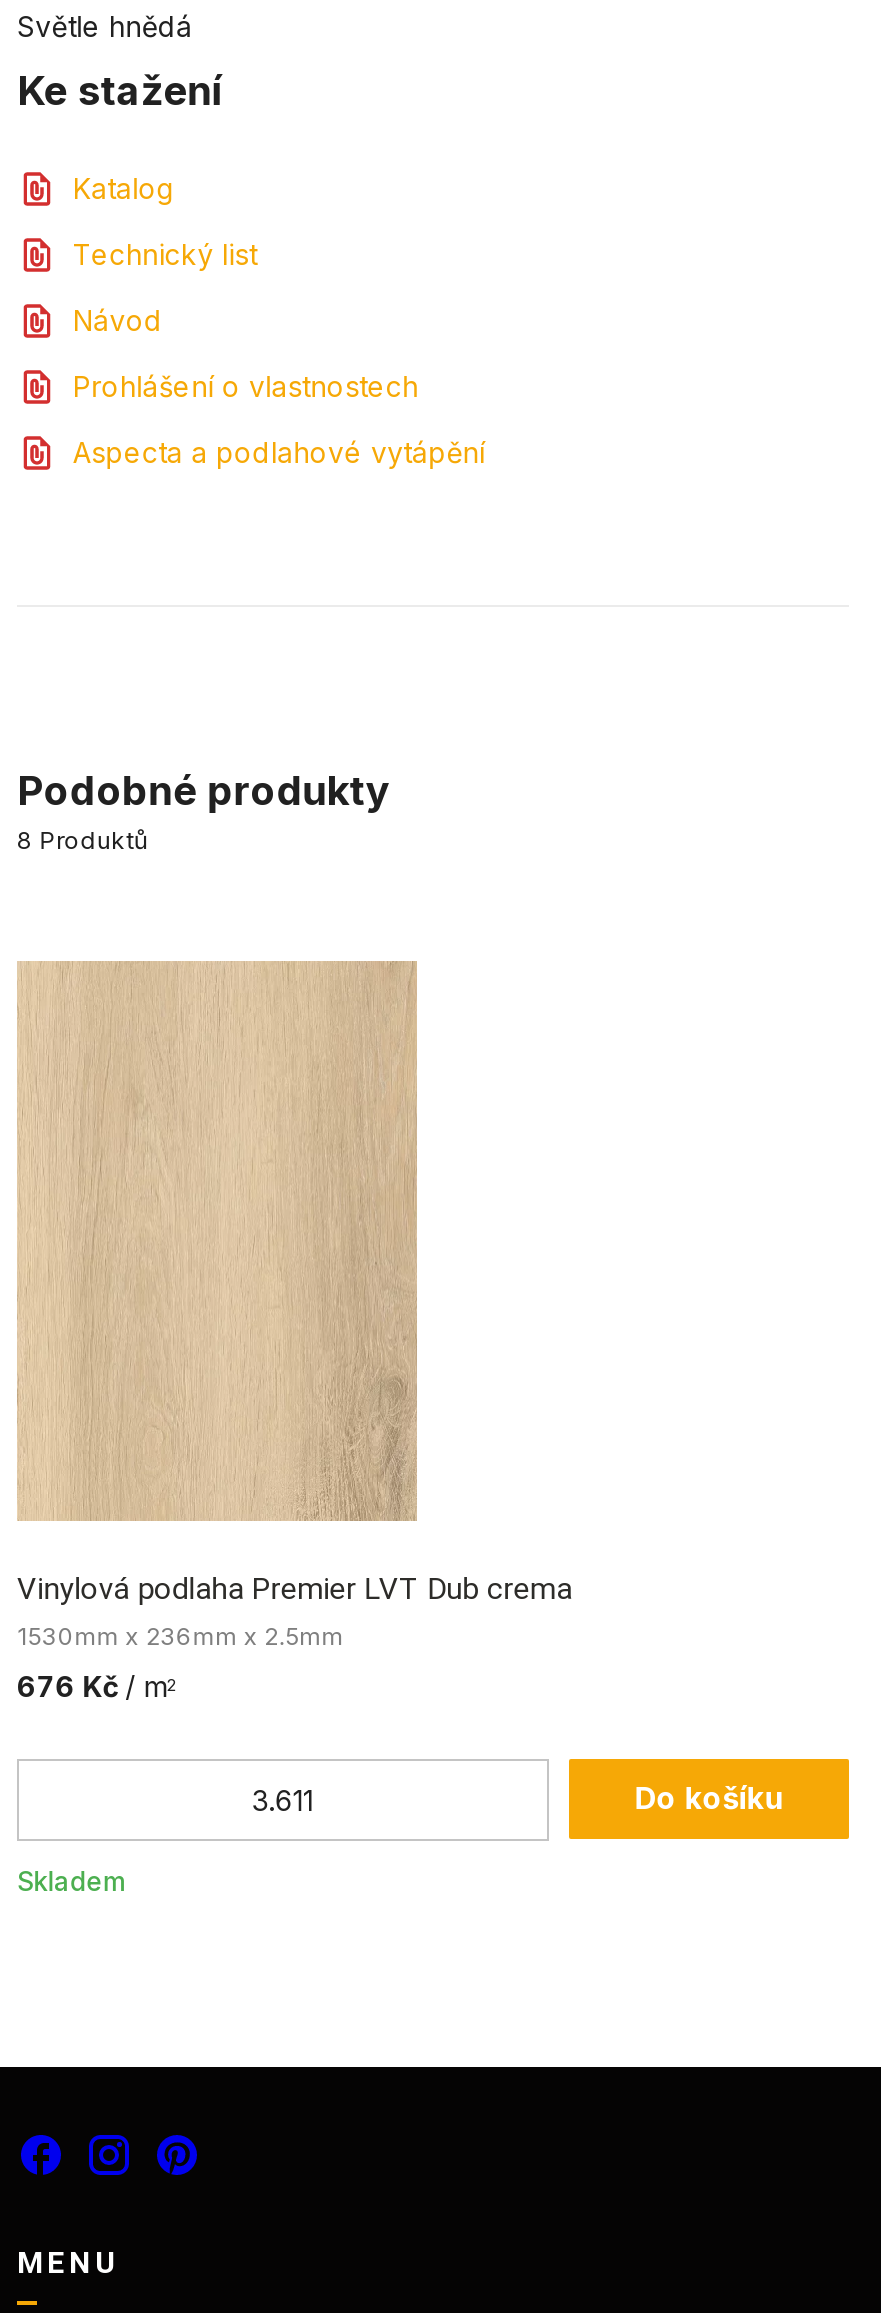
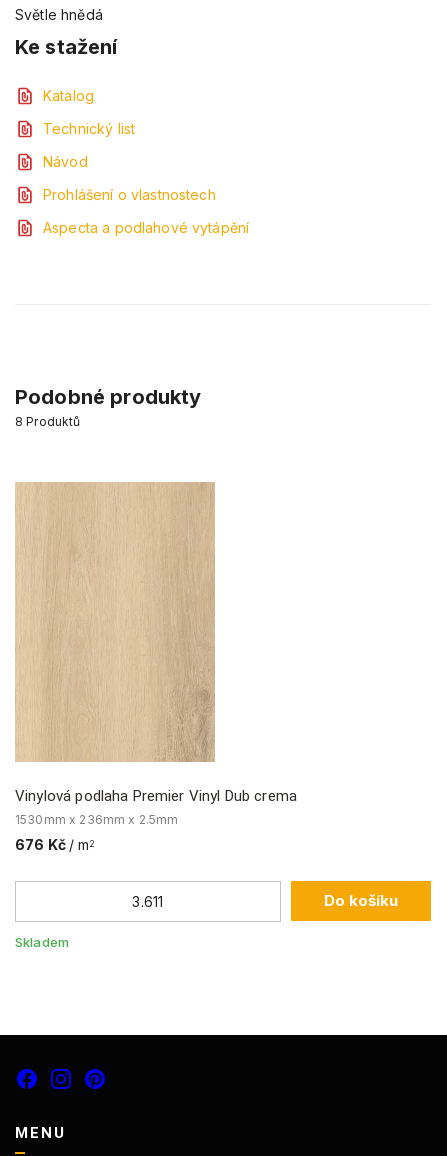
[17,1570,572,1606] Vinylová podlaha Premier LVT Dub crema -> [15,787,297,805] Vinylová podlaha Premier Vinyl Dub crema

